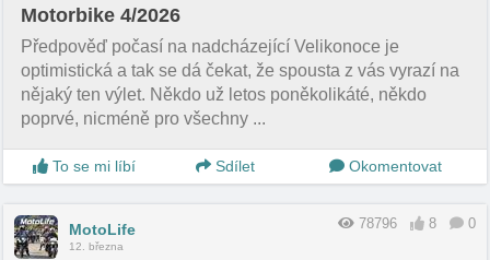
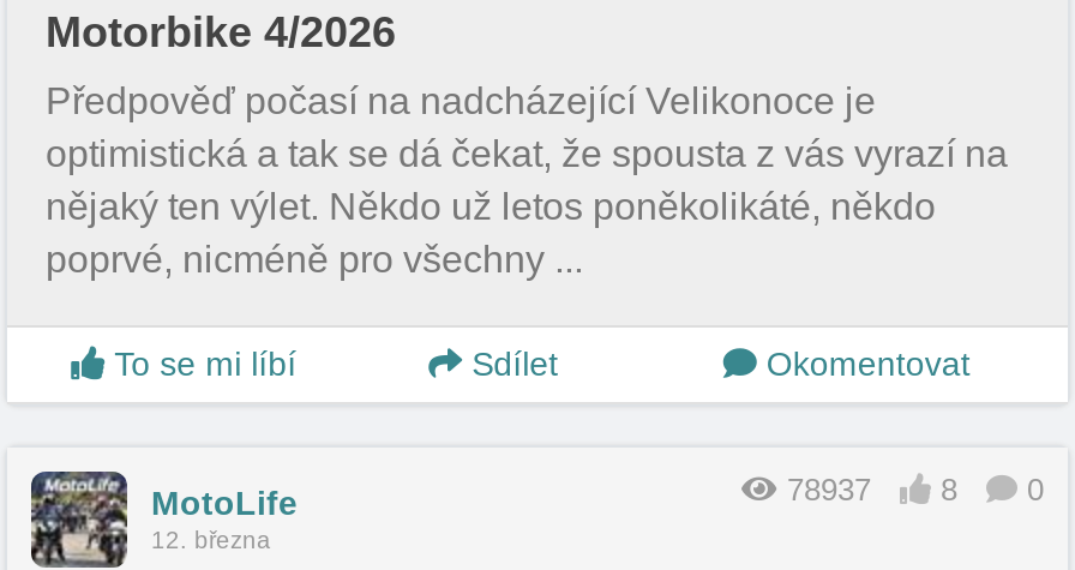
[359,215,476,232] 78796 8 0 -> [787,473,1044,509] 78937 8 0

